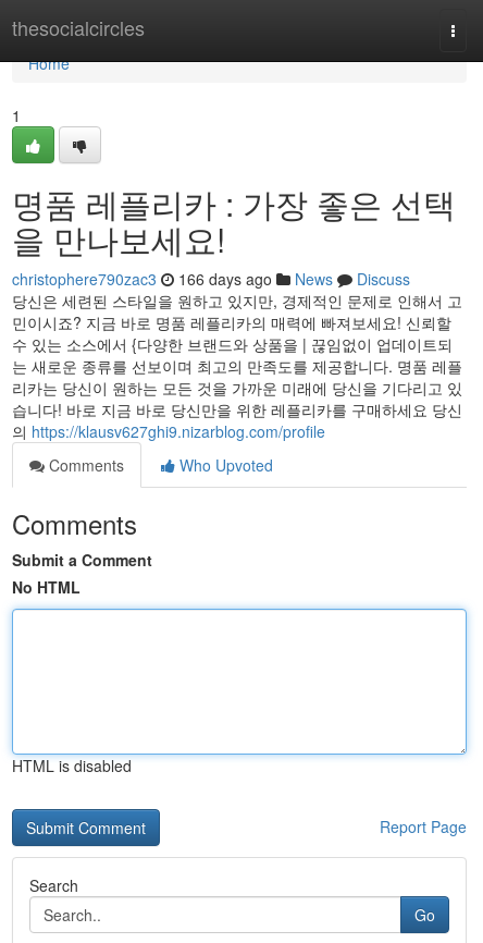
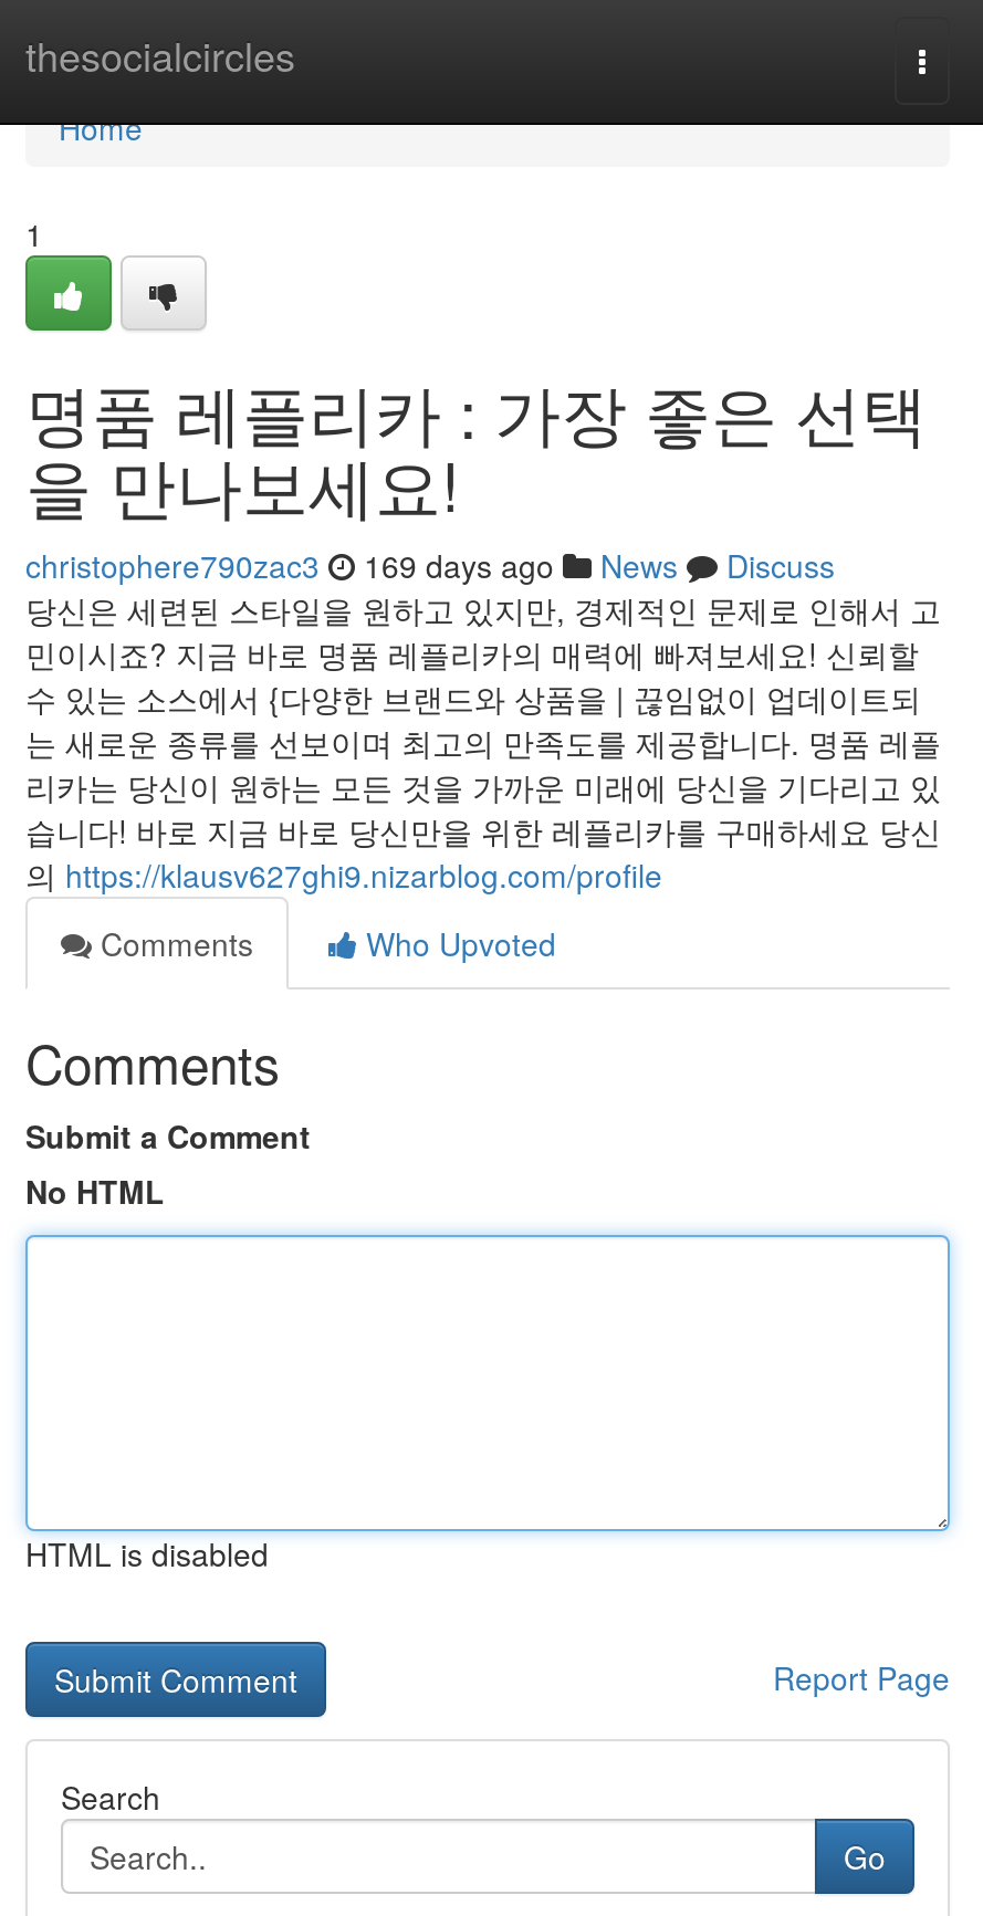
[12,268,410,290] christophere790zac3 166 days ago News Discuss -> [25,543,835,587] christophere790zac3 169 days ago News Discuss

